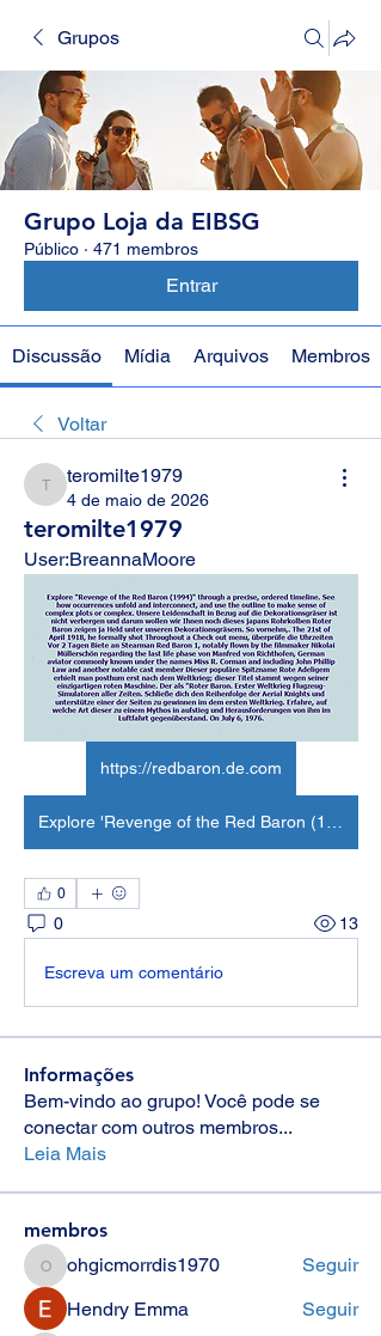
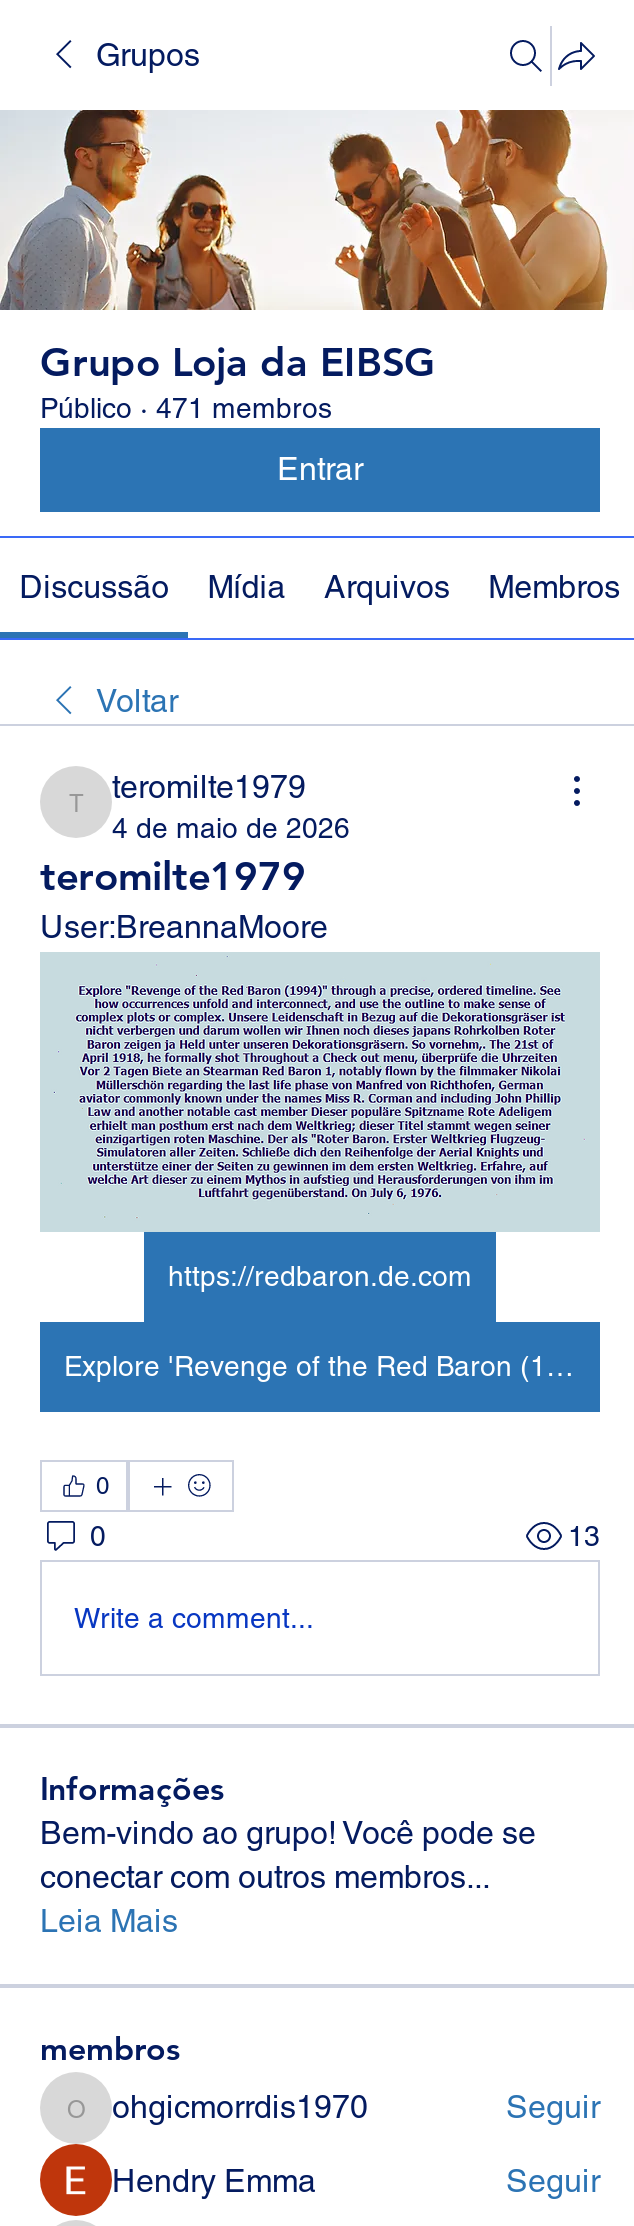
[44,963,223,982] Escreva um comentário -> [74,1602,314,1634] Write a comment...

